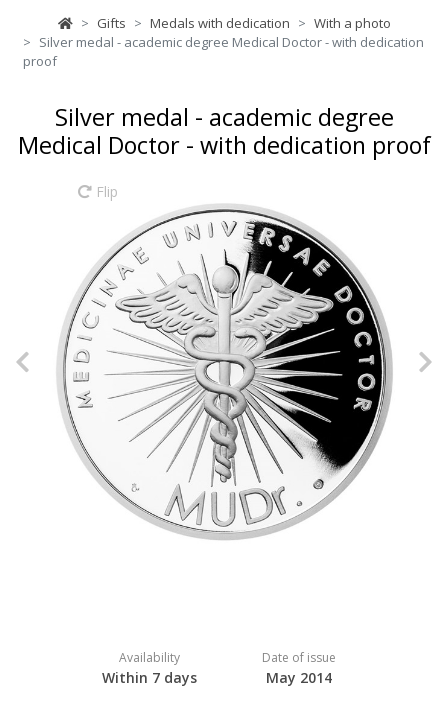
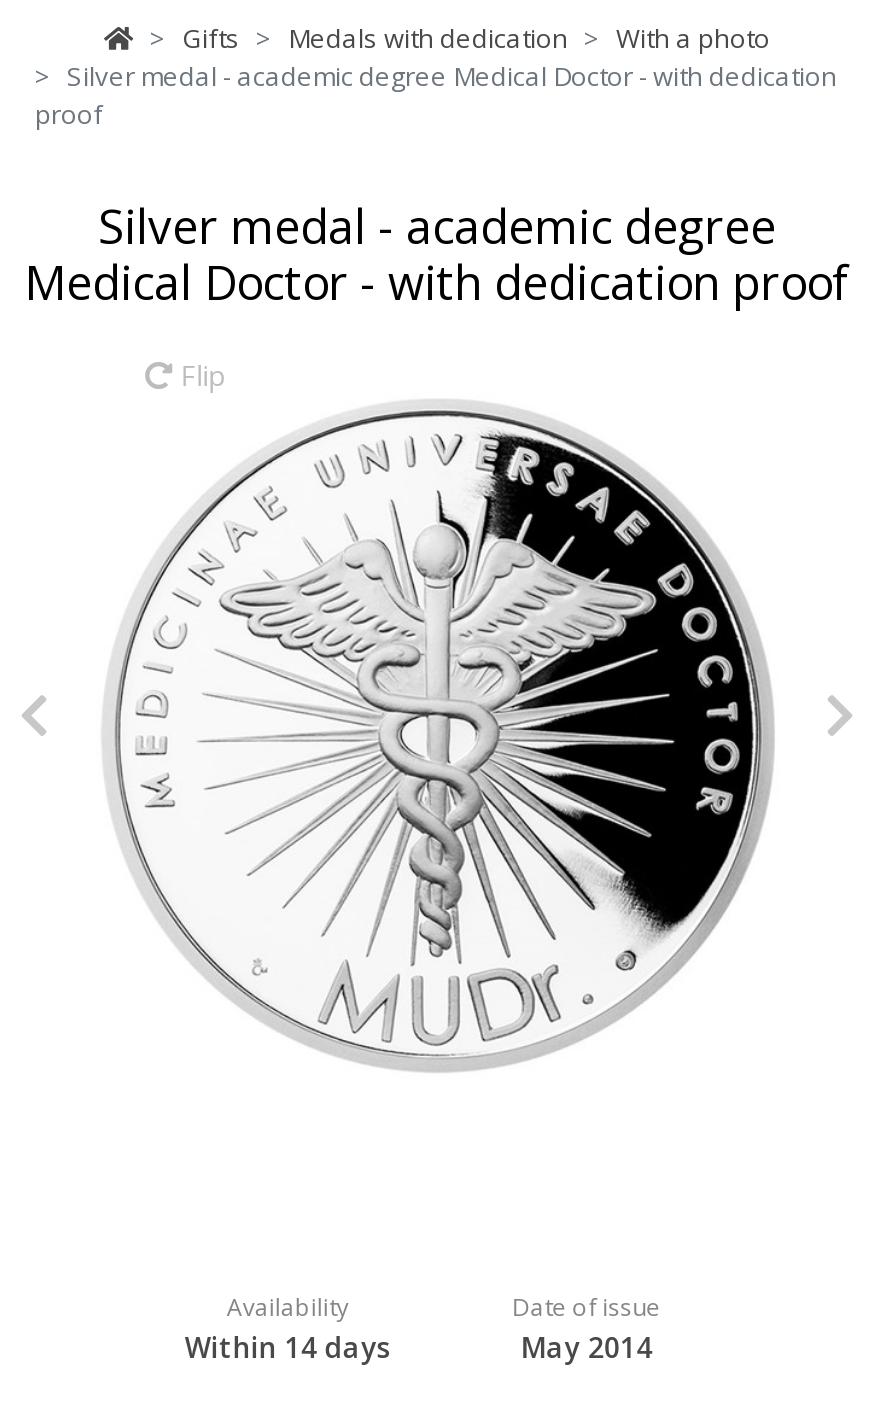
[102,668,197,687] Within 7 days -> [185,1328,391,1366] Within 14 days

